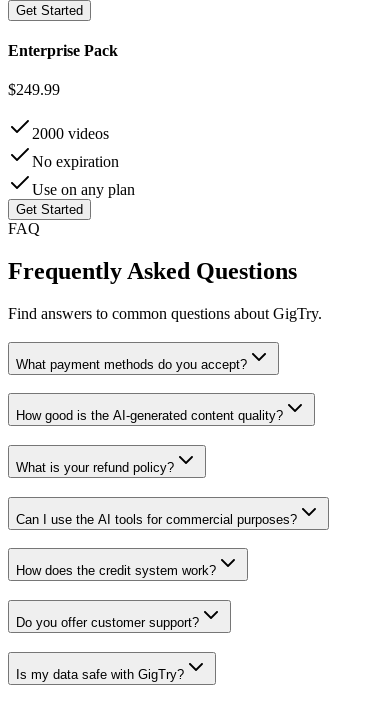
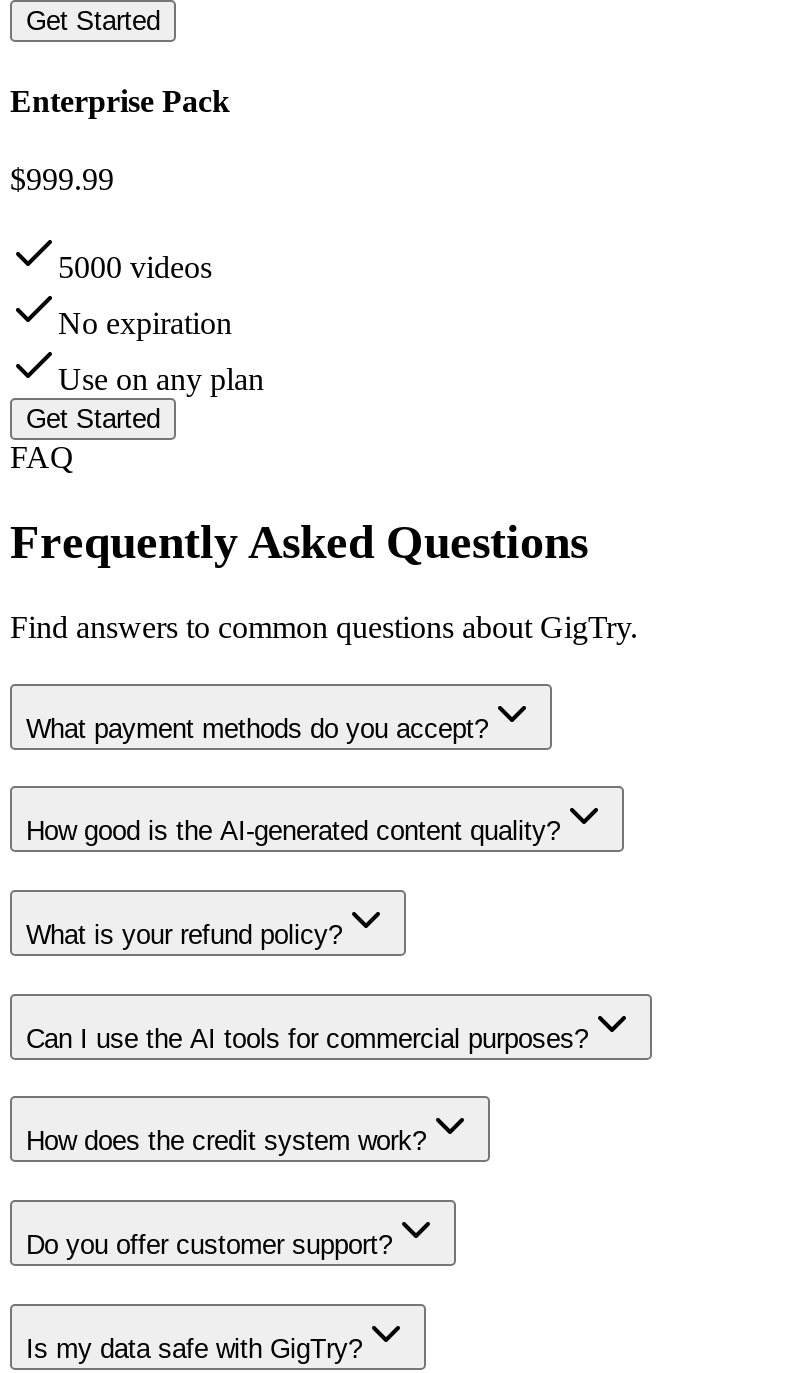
[8,81,60,98] $249.99 -> [10,162,114,196] $999.99
[32,125,109,142] 2000 videos -> [58,250,212,284] 5000 videos

